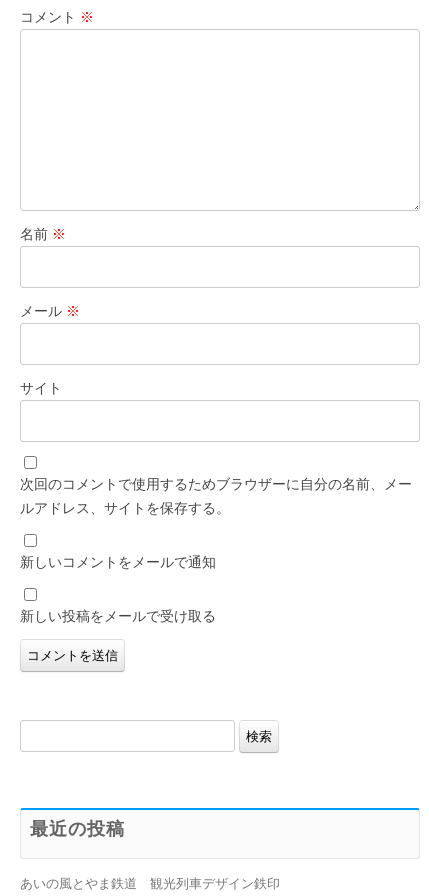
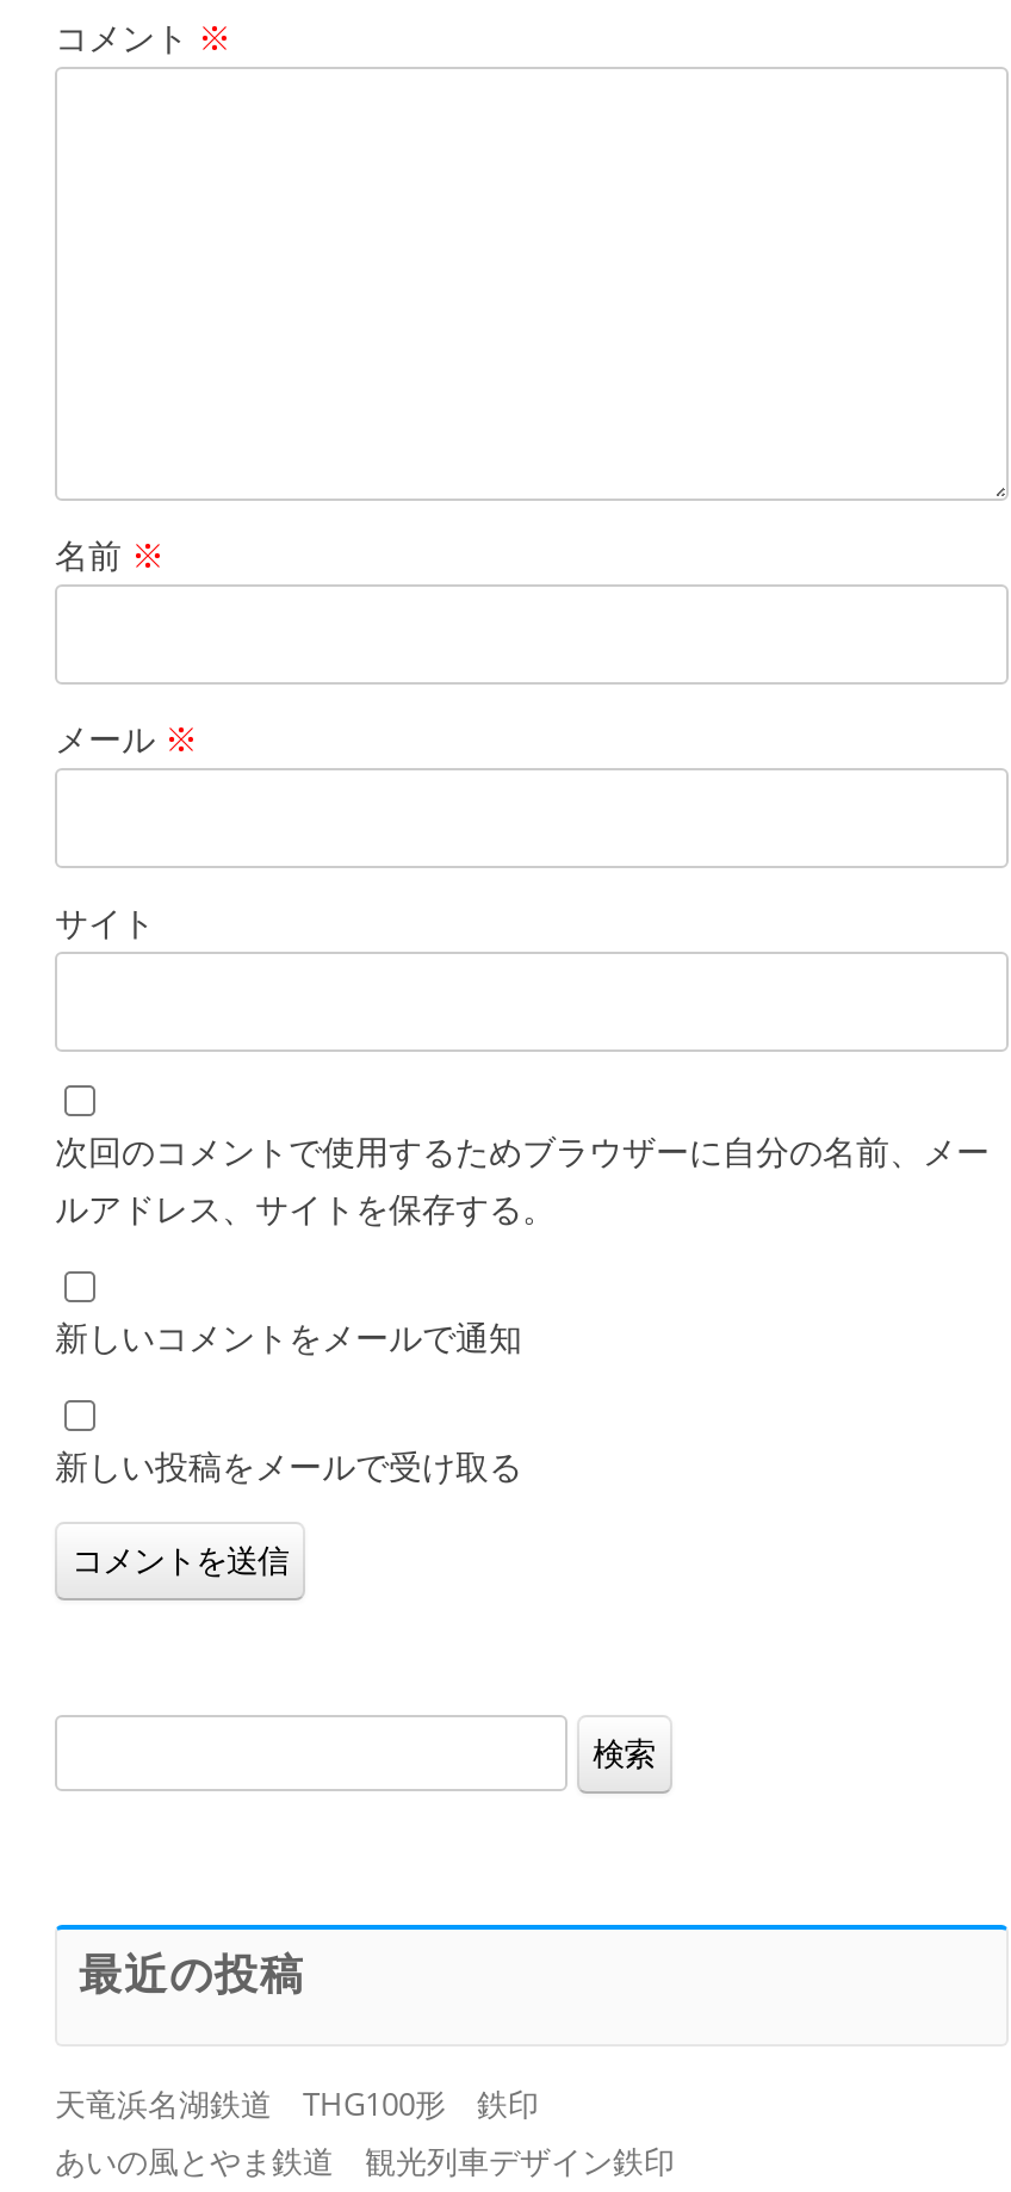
none -> [55,2082,539,2125] 天竜浜名湖鉄道 THG100形 鉄印

